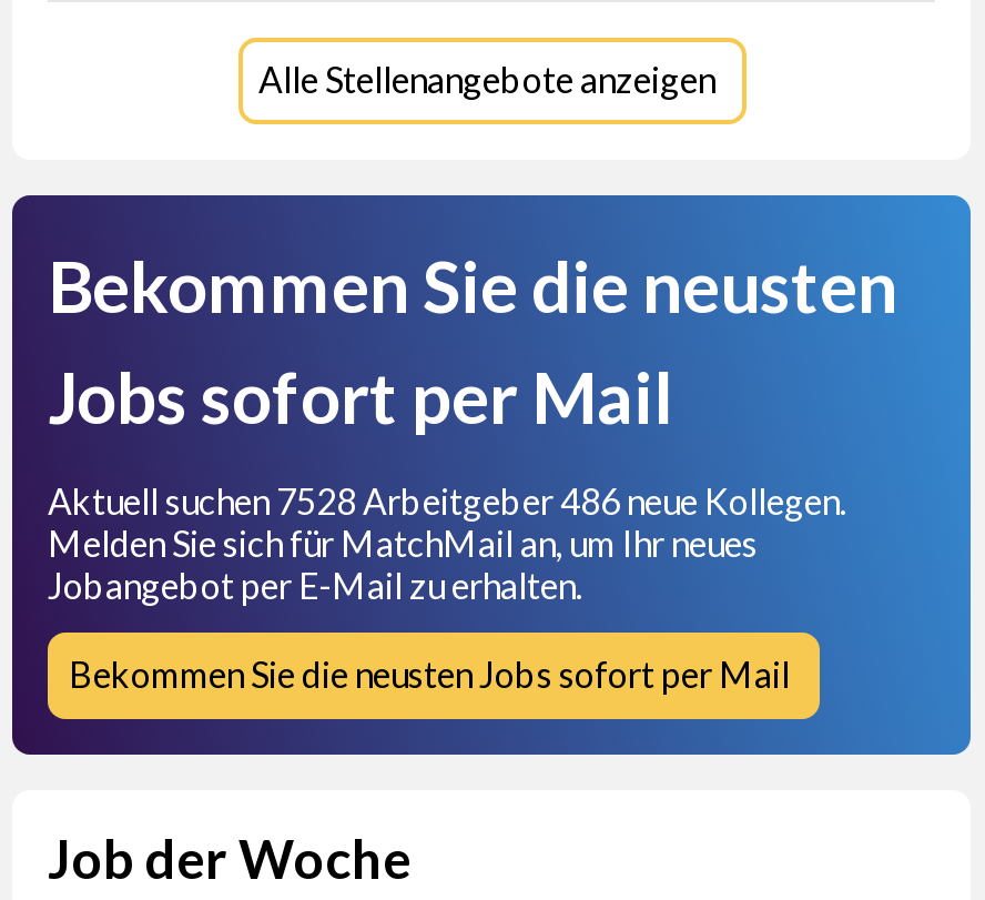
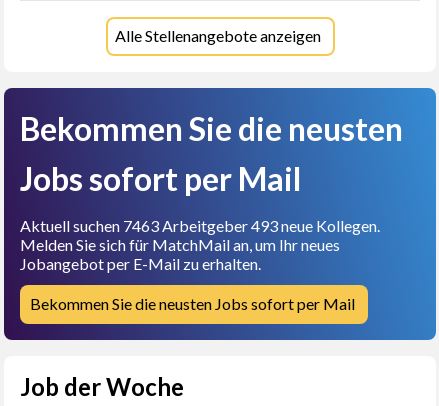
[48,479,846,521] Aktuell suchen 7528 Arbeitgeber 486 neue Kollegen. -> [20,216,380,235] Aktuell suchen 7463 Arbeitgeber 493 neue Kollegen.

